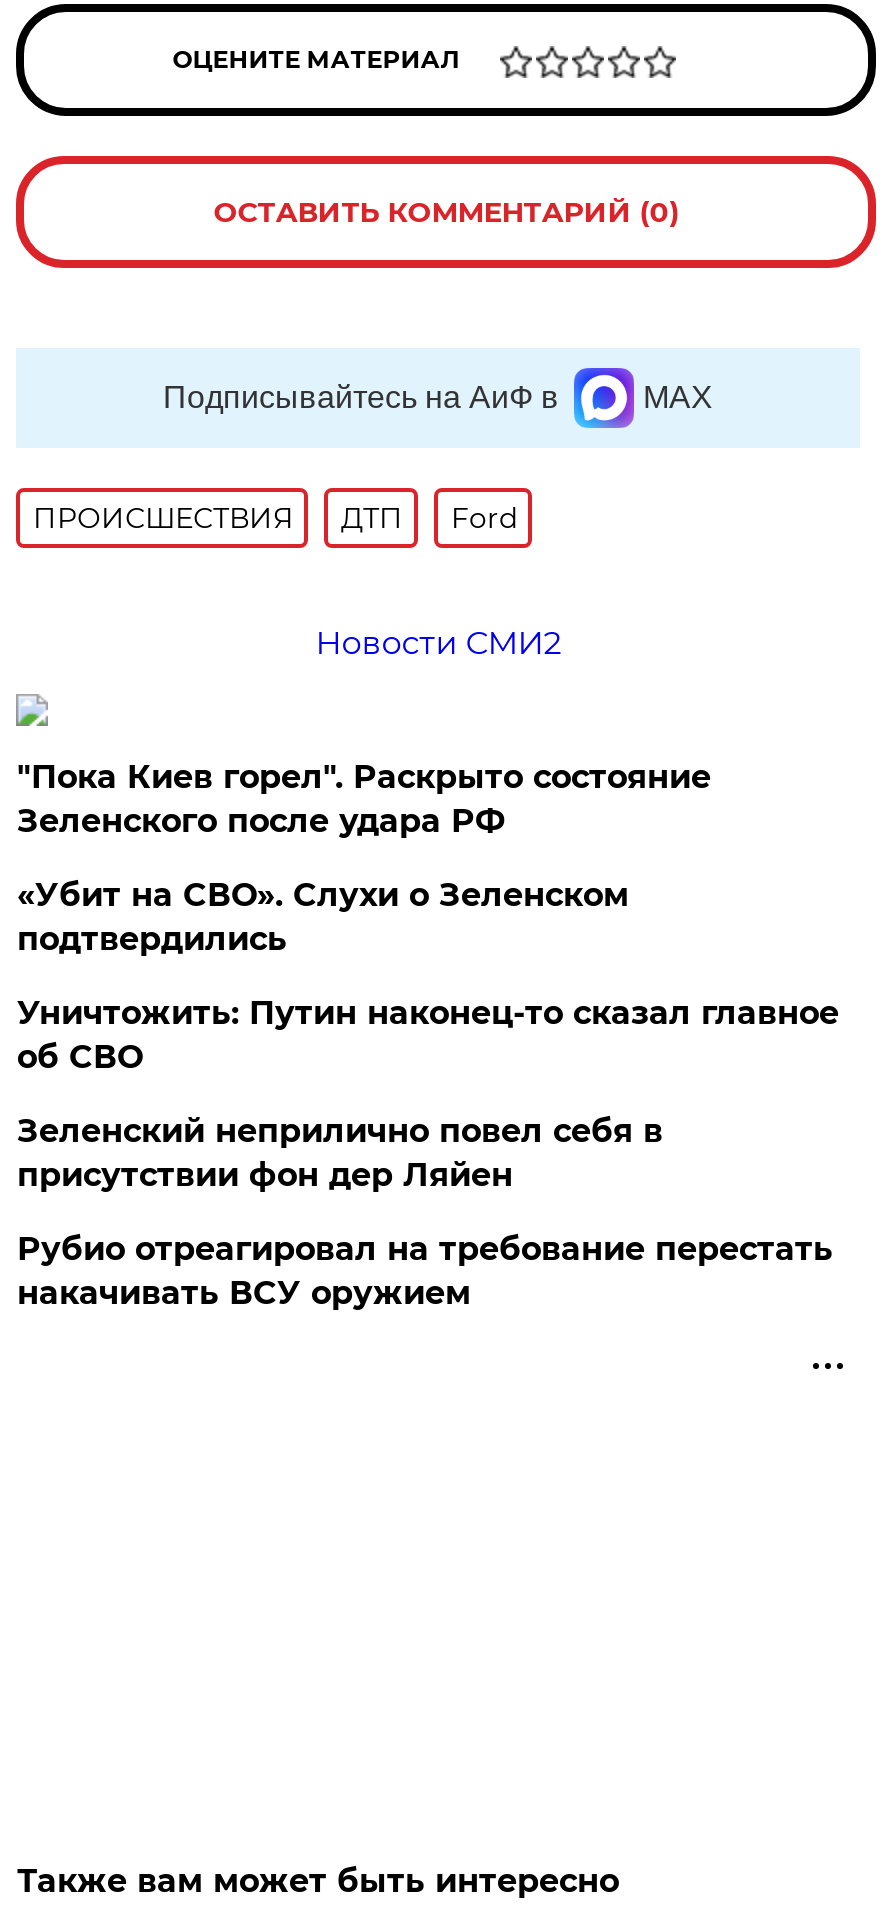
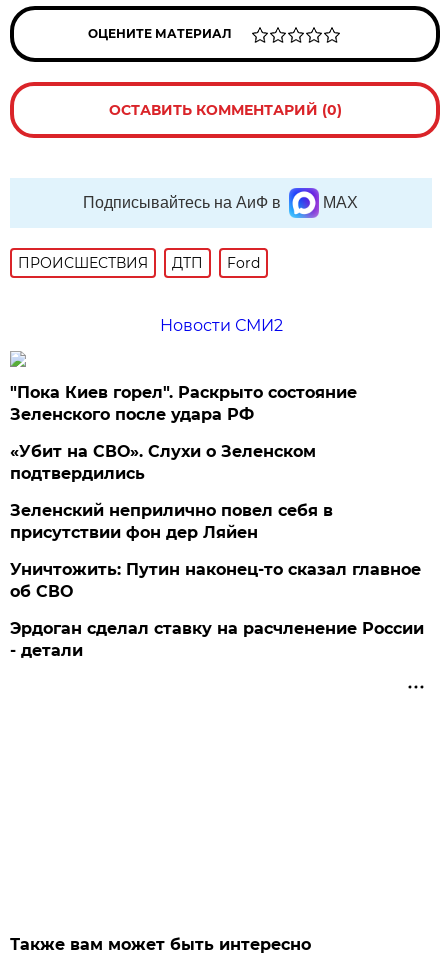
moved [17,994,839,1076] -> [10,560,421,601]: Уничтожить: Путин наконец-то сказал главное | об СВО
moved [17,1112,663,1194] -> [10,501,333,542]: Зеленский неприлично повел cебя в | присутствии фон дер Ляйен
[17,1230,833,1312] Рубио отреагировал на требование перестать | накачивать ВСУ оружием -> [10,619,424,660] Эрдоган сделал ставку на расчленение России | - детали

